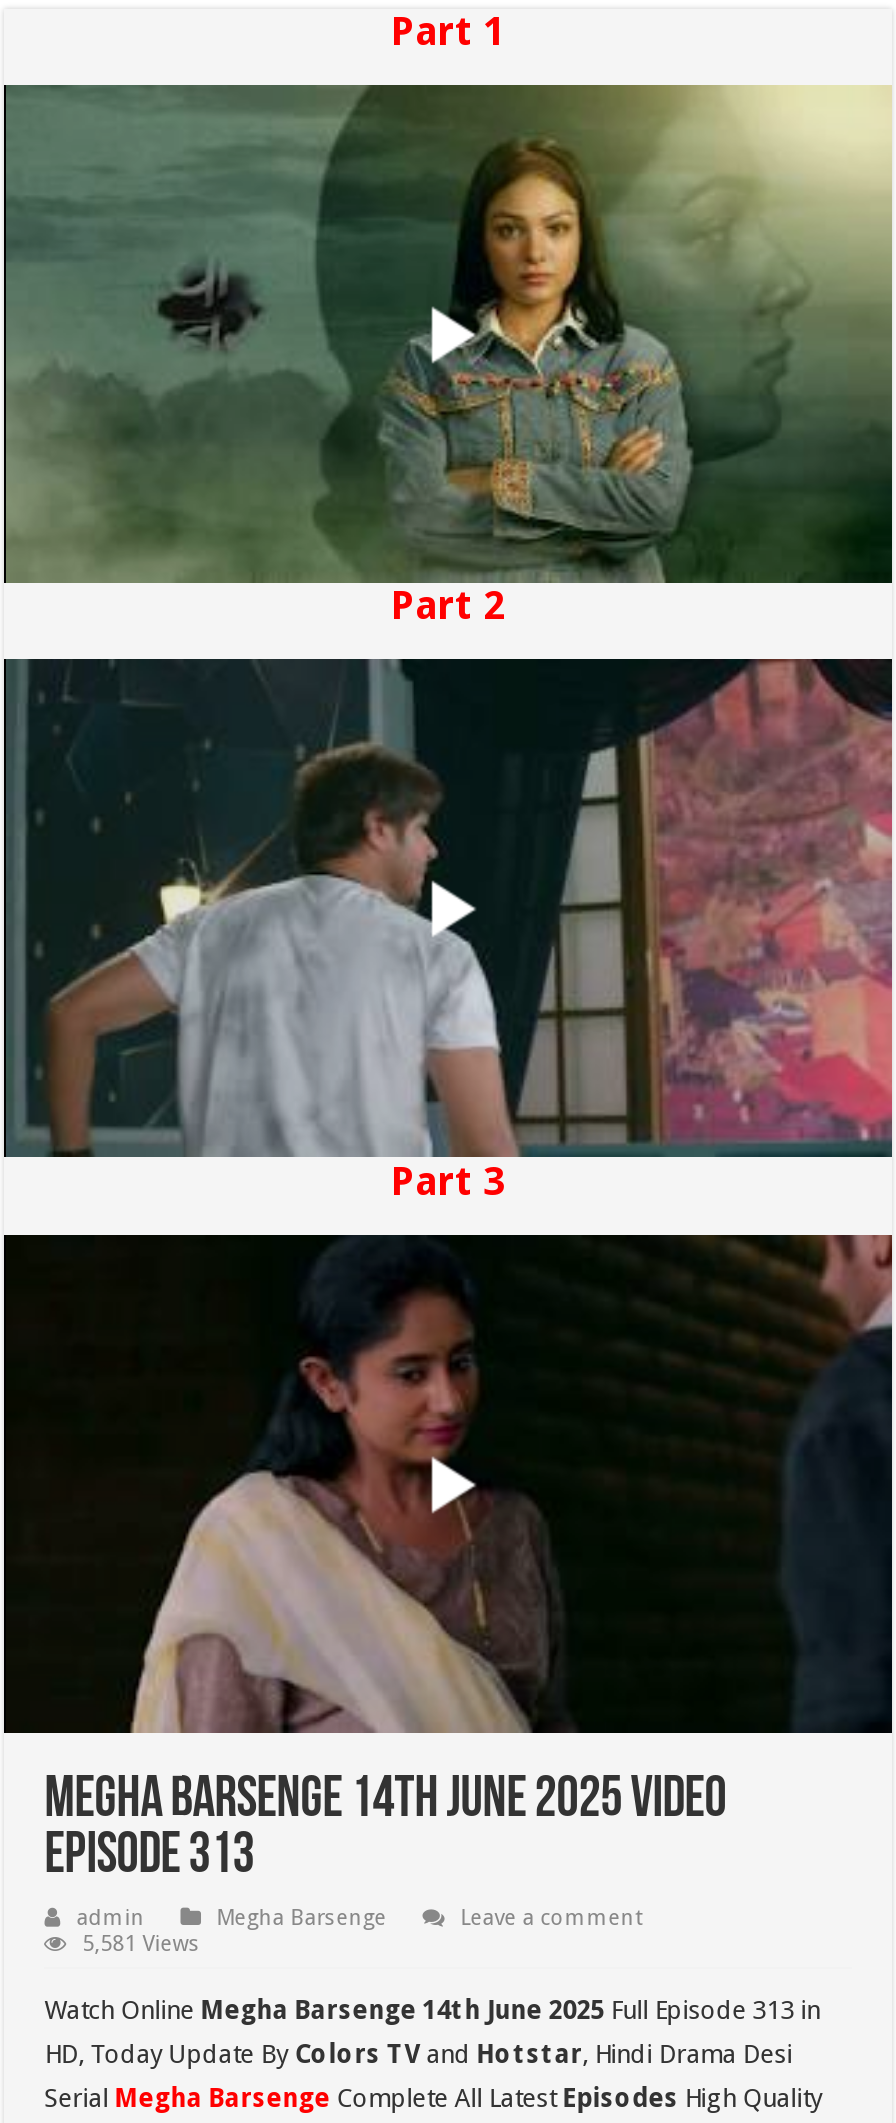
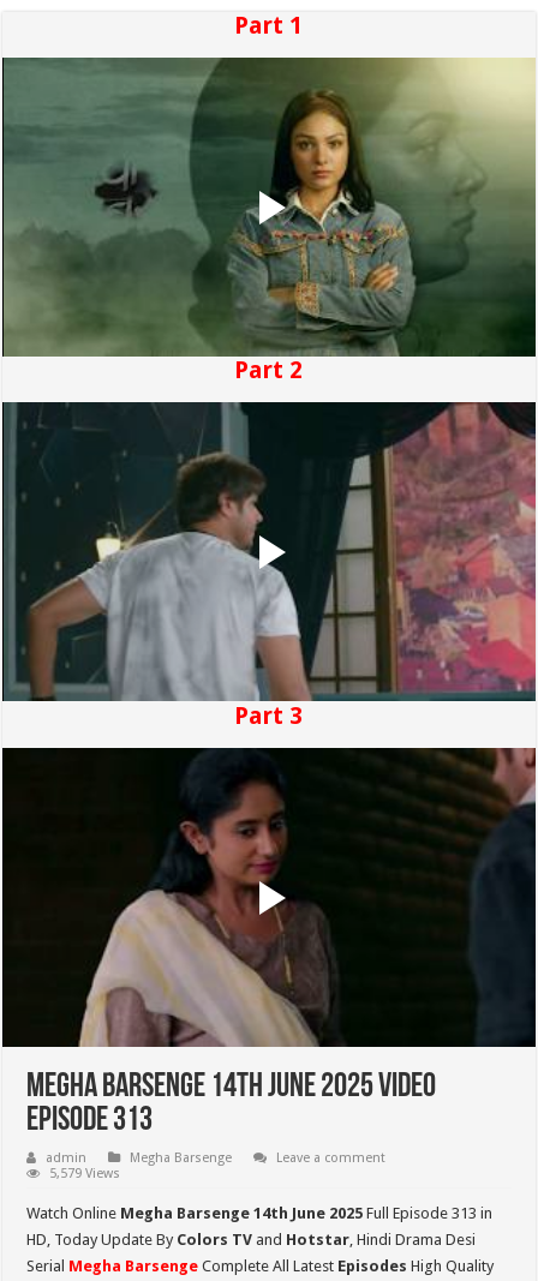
[82,1932,200,1958] 5,581 Views -> [49,1166,120,1182] 5,579 Views

